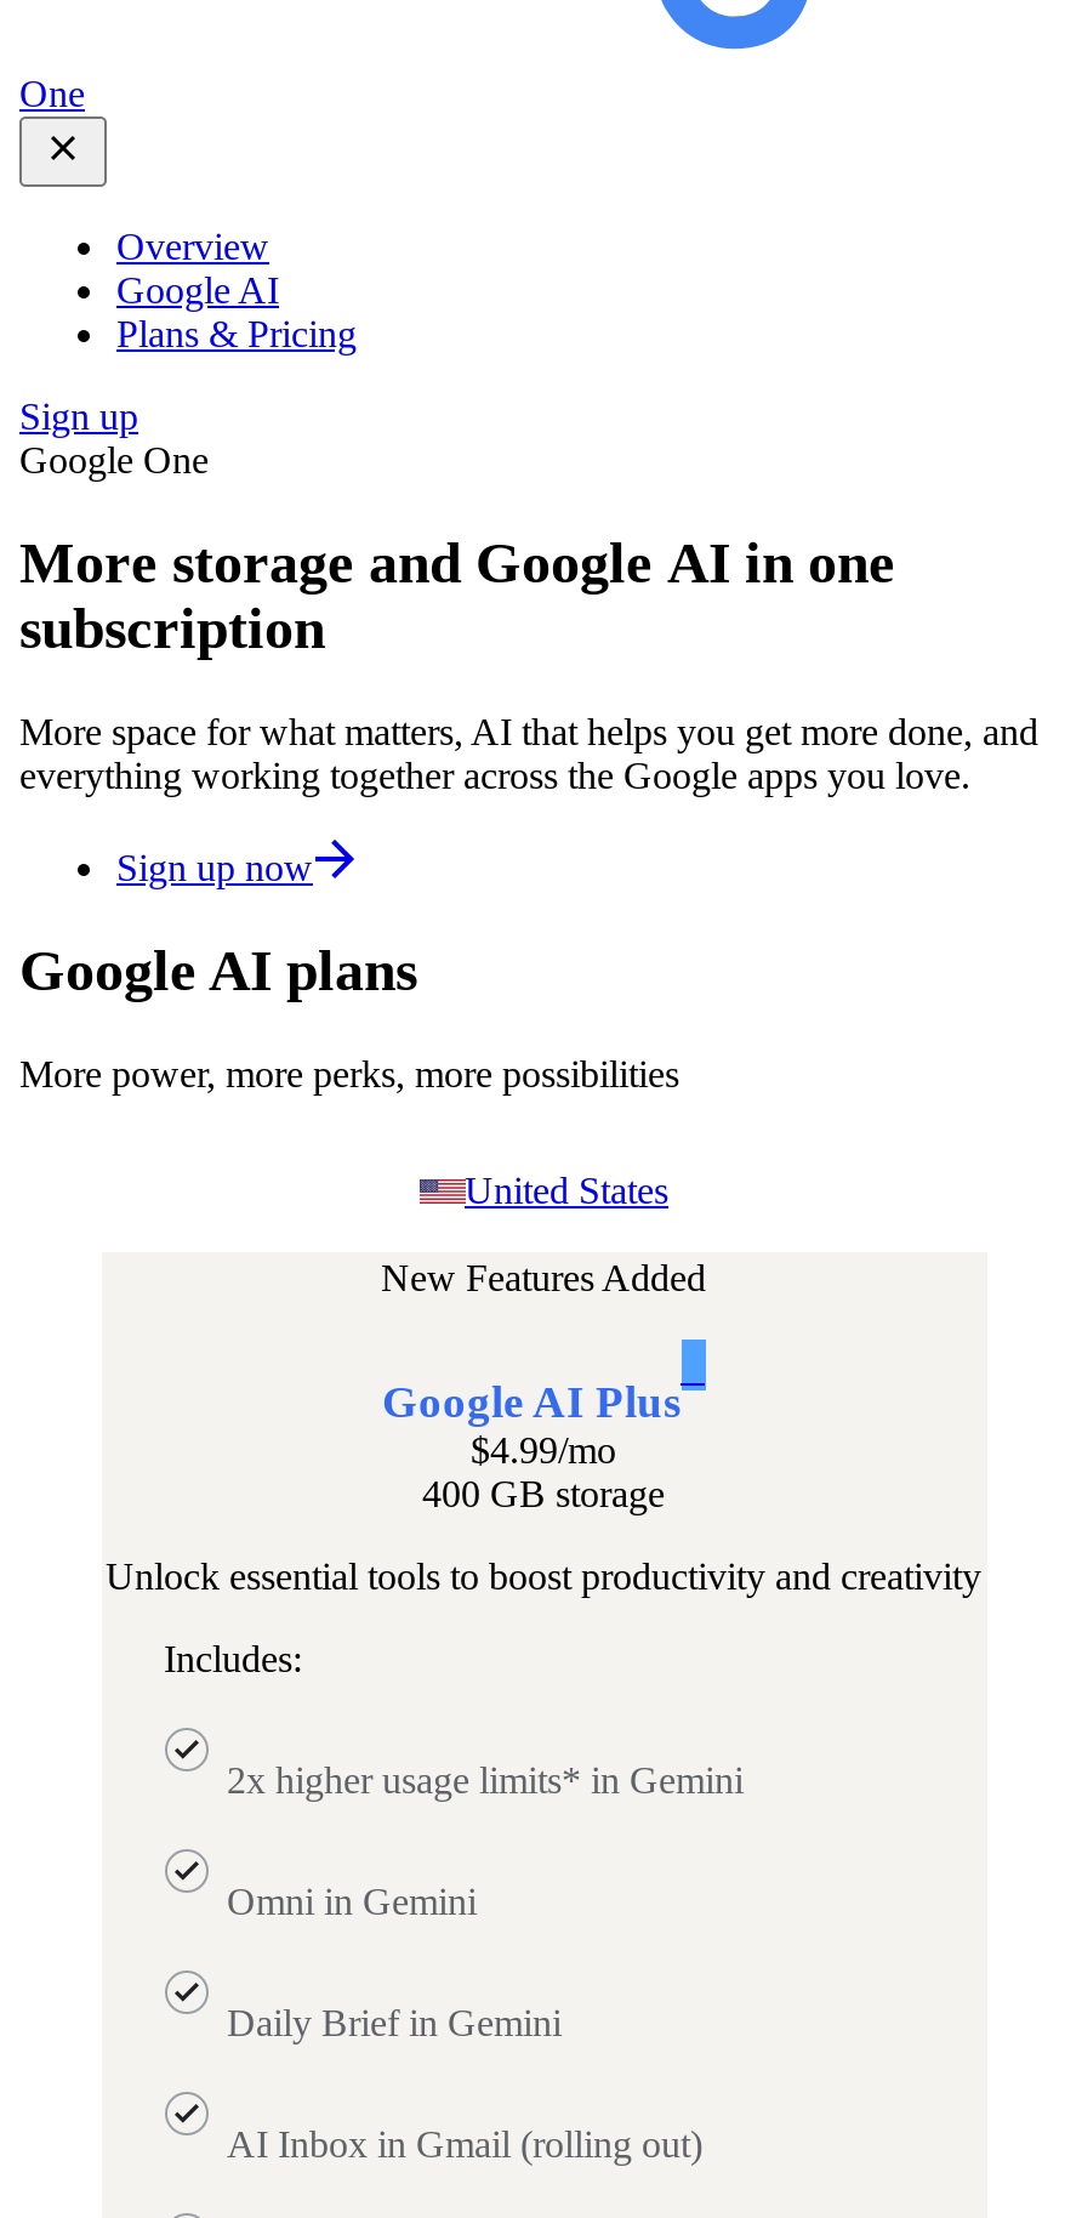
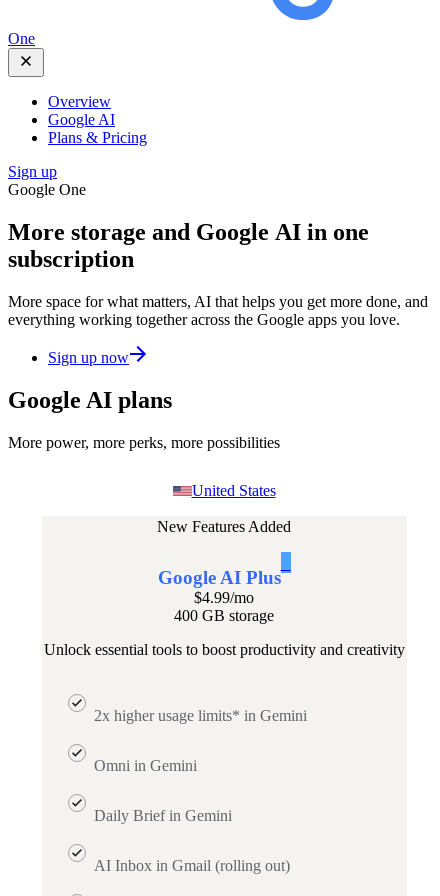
[164,1637,302,1678] Includes: -> none

